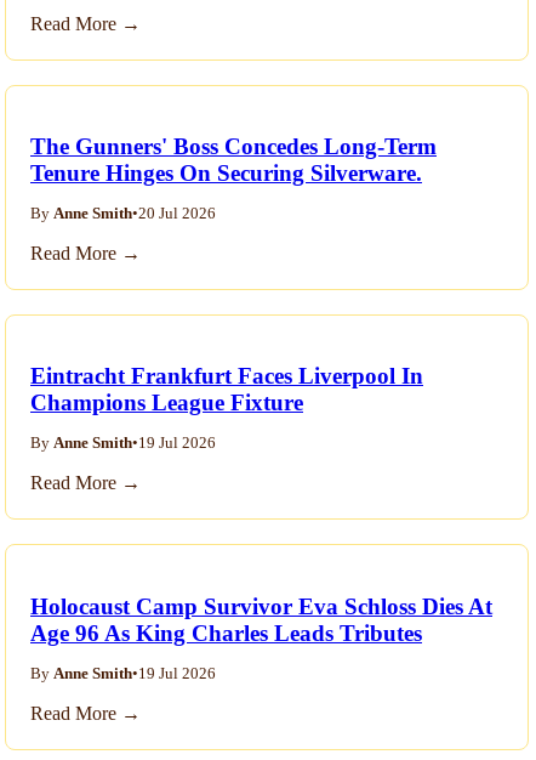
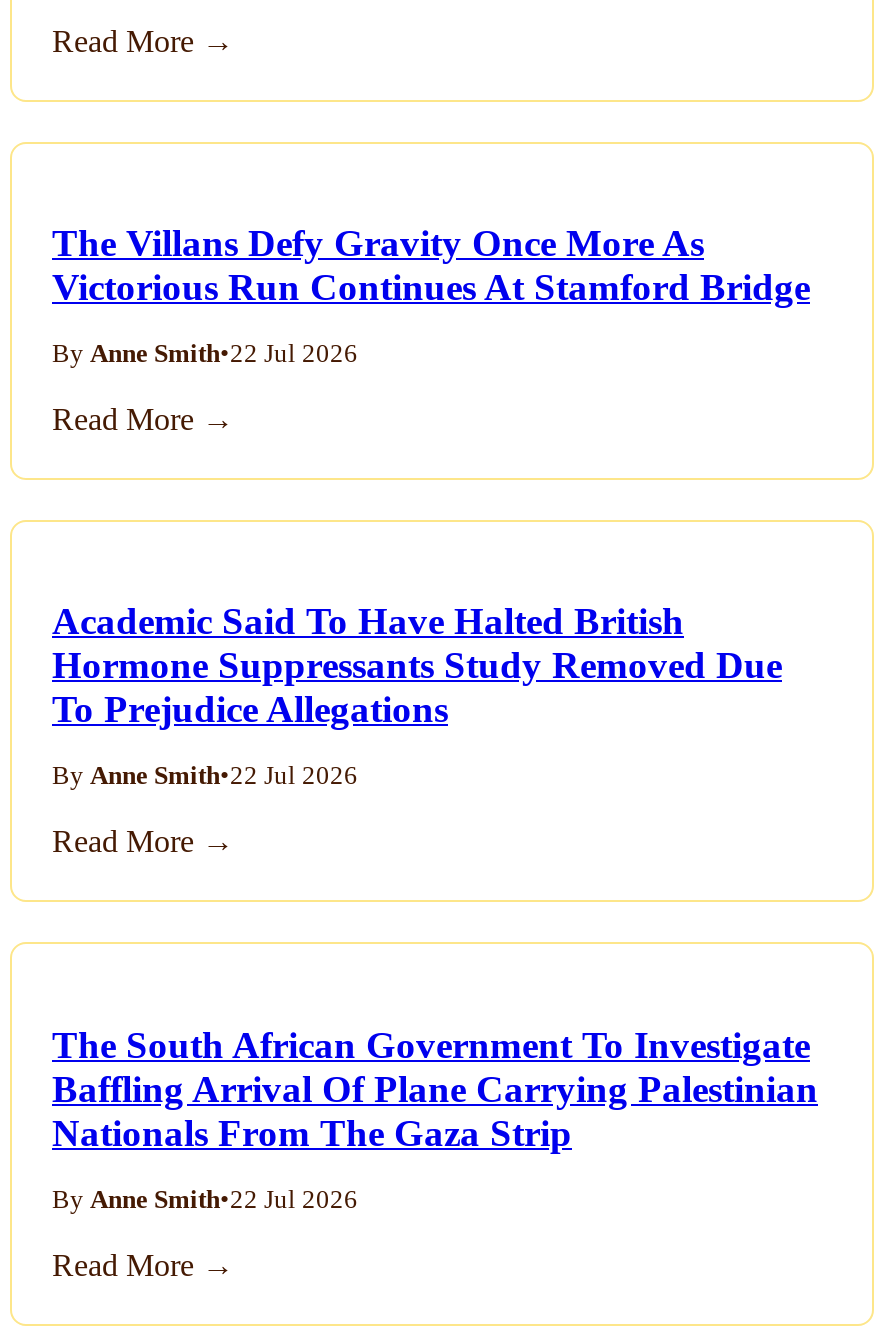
[30,134,437,186] The Gunners' Boss Concedes Long-Term | Tenure Hinges On Securing Silverware. -> [52,223,810,309] The Villans Defy Gravity Once More As | Victorious Run Continues At Stamford Bridge
[30,206,216,223] By Anne Smith•20 Jul 2026 -> [52,341,358,369] By Anne Smith•22 Jul 2026
[30,364,423,416] Eintracht Frankfurt Faces Liverpool In | Champions League Fixture -> [52,601,782,731] Academic Said To Have Halted British | Hormone Suppressants Study Removed Due | To Prejudice Allegations
[30,435,216,452] By Anne Smith•19 Jul 2026 -> [52,763,358,791] By Anne Smith•22 Jul 2026
[30,593,492,646] Holocaust Camp Survivor Eva Schloss Dies At | Age 96 As King Charles Leads Tributes -> [52,1023,818,1153] The South African Government To Investigate | Baffling Arrival Of Plane Carrying Palestinian | Nationals From The Gaza Strip
[30,665,216,682] By Anne Smith•19 Jul 2026 -> [52,1185,358,1213] By Anne Smith•22 Jul 2026

